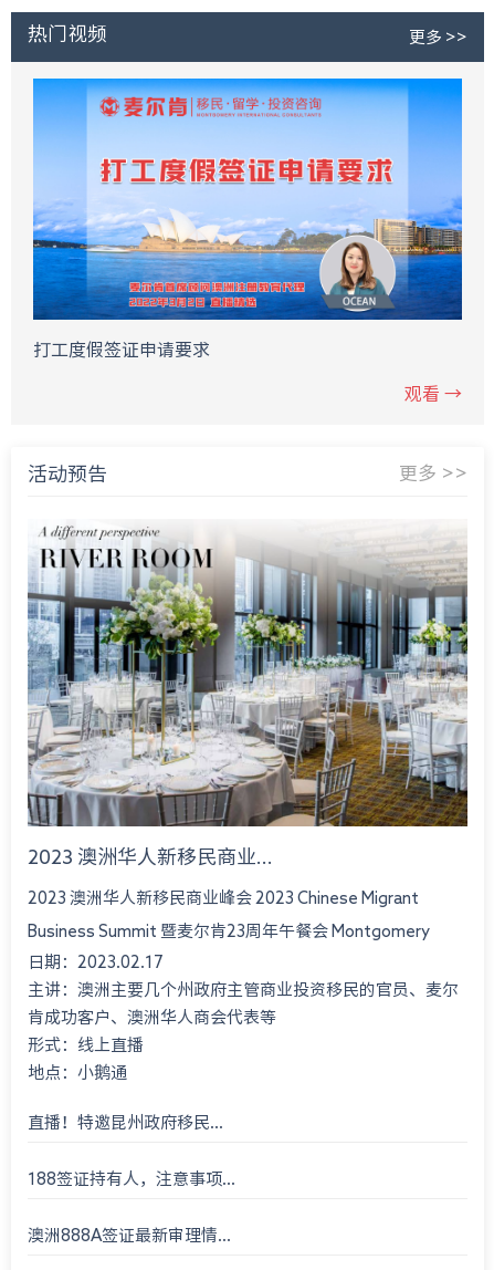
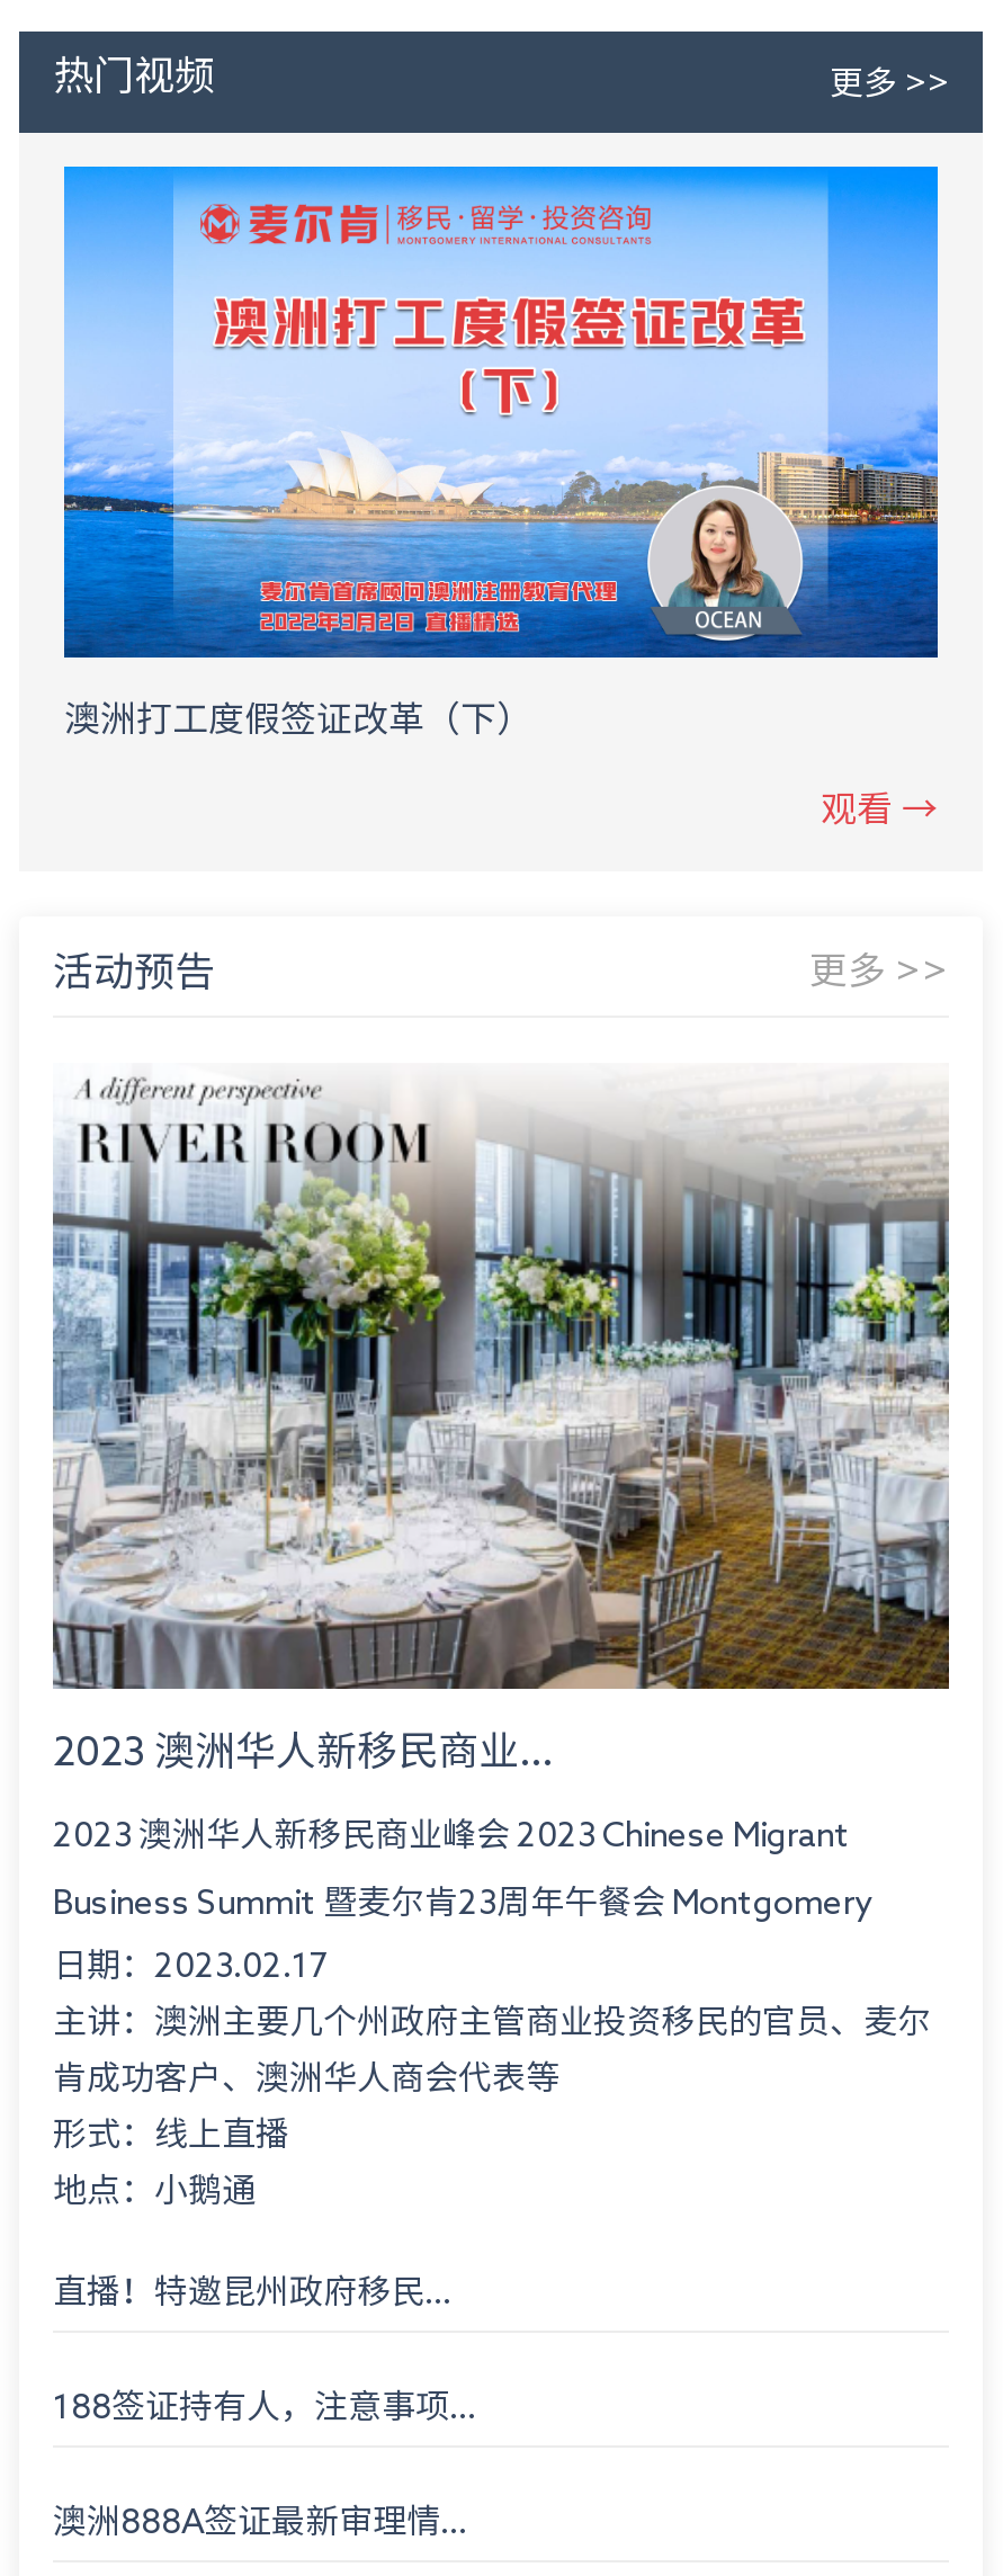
[101,143,396,201] [image] -> [204,295,805,419] [image]
[33,341,210,359] 打工度假签证申请要求 -> [64,701,532,737] 澳洲打工度假签证改革（下）

